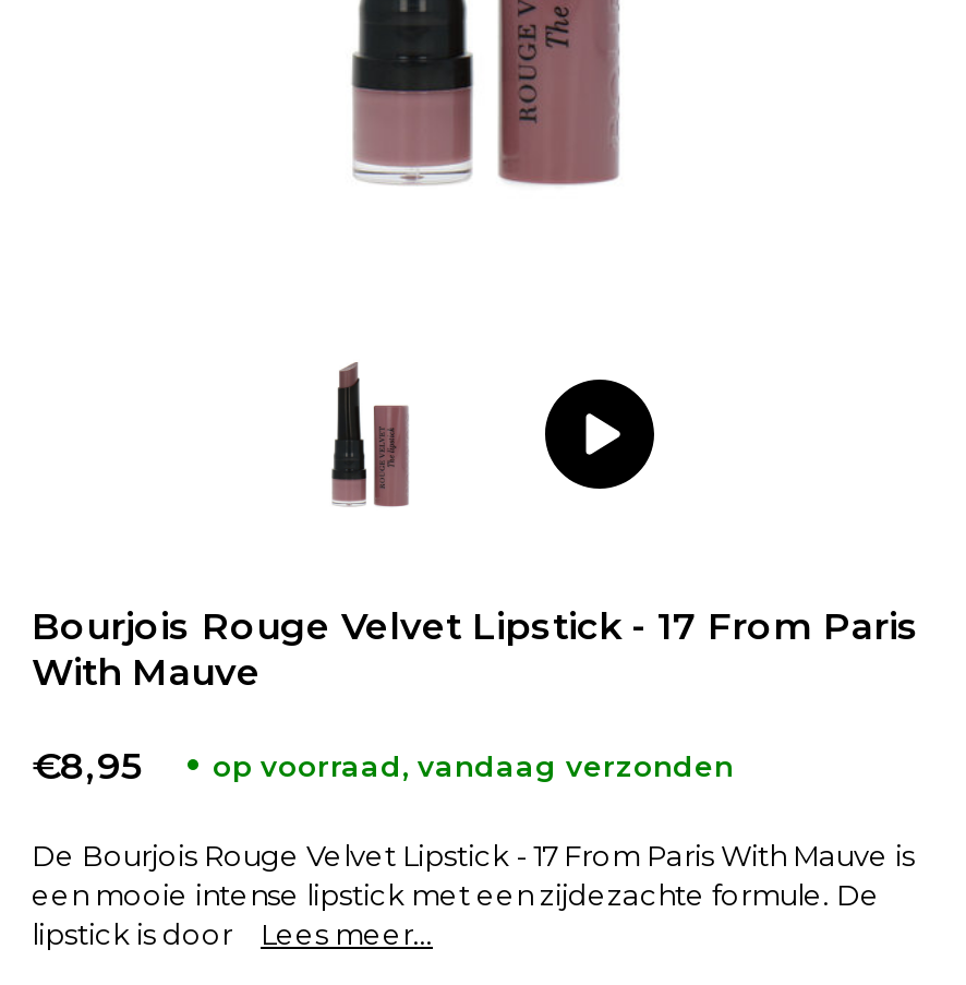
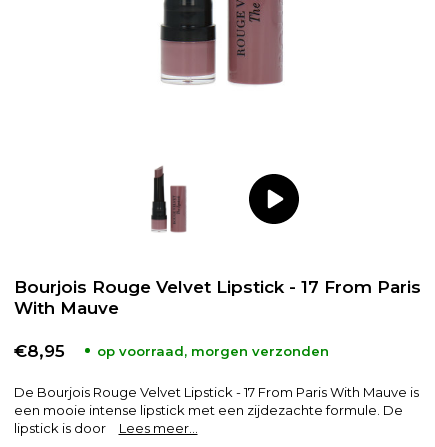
[213,748,734,783] op voorraad, vandaag verzonden -> [96,343,328,359] op voorraad, morgen verzonden

